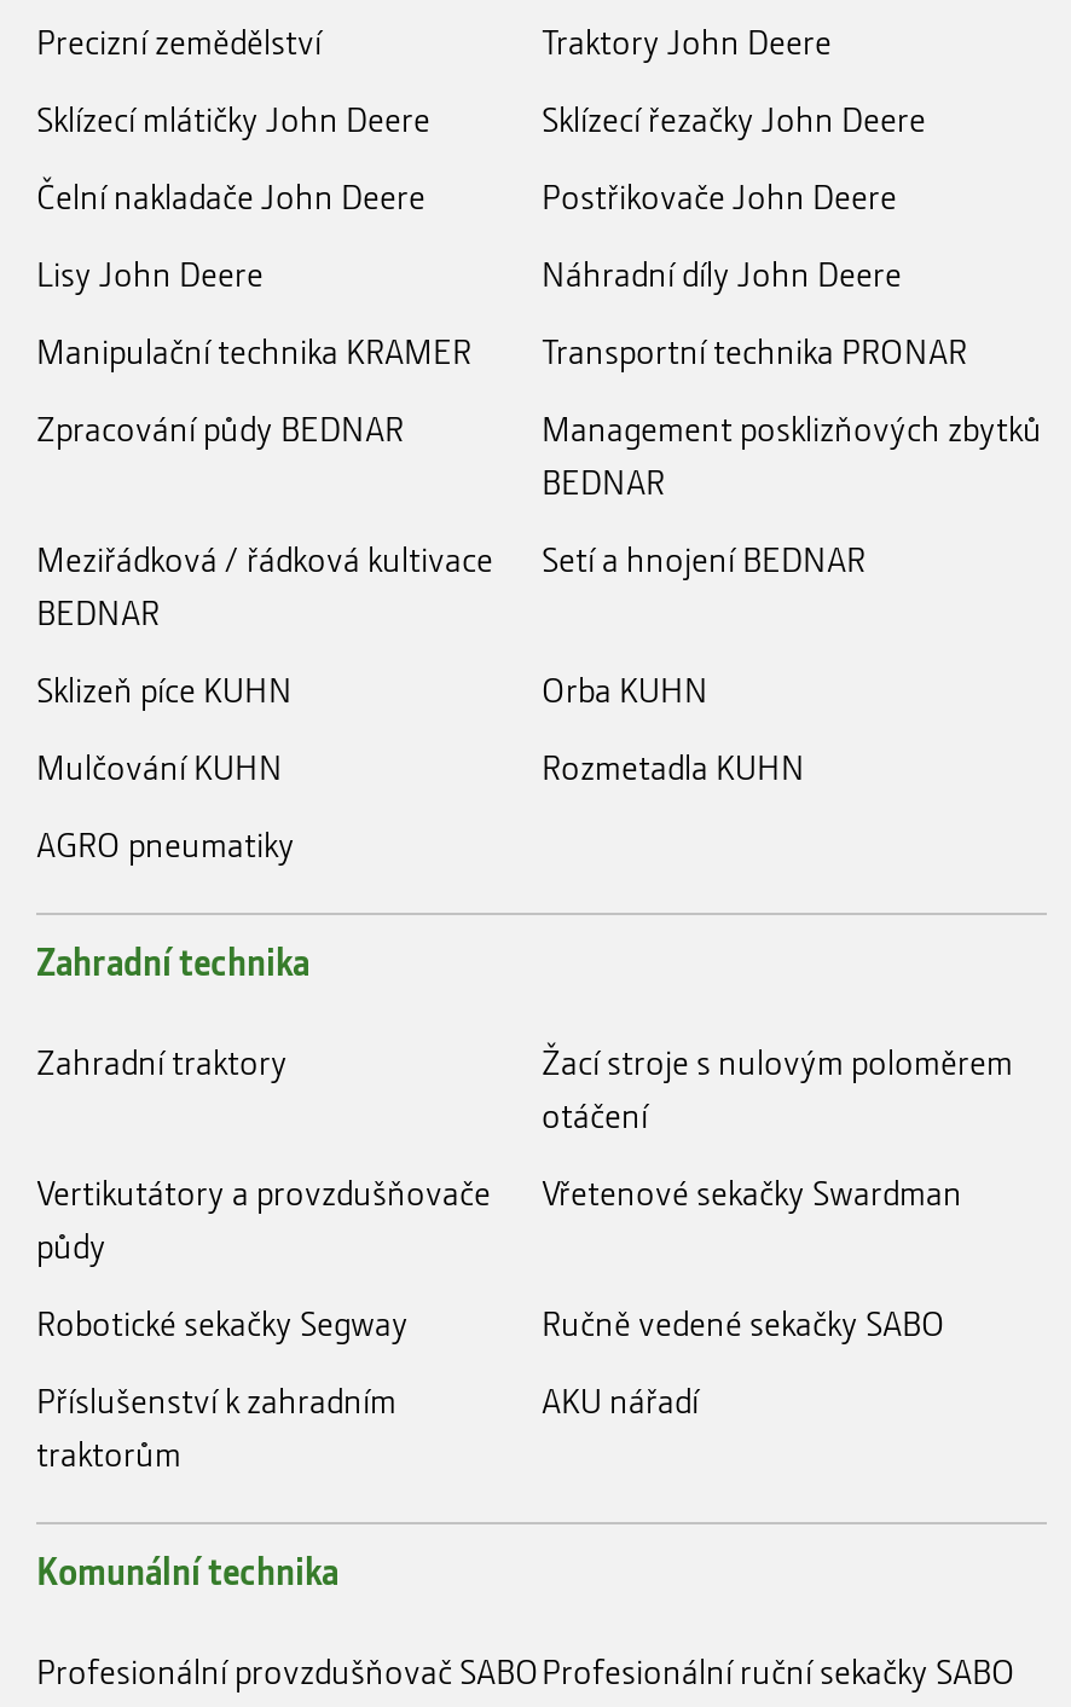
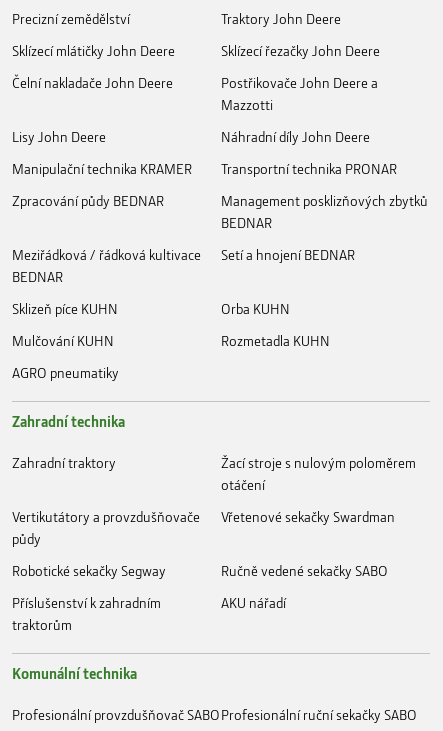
[542,173,897,219] Postřikovače John Deere -> [221,73,378,114] Postřikovače John Deere a | Mazzotti

